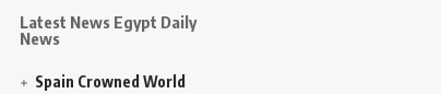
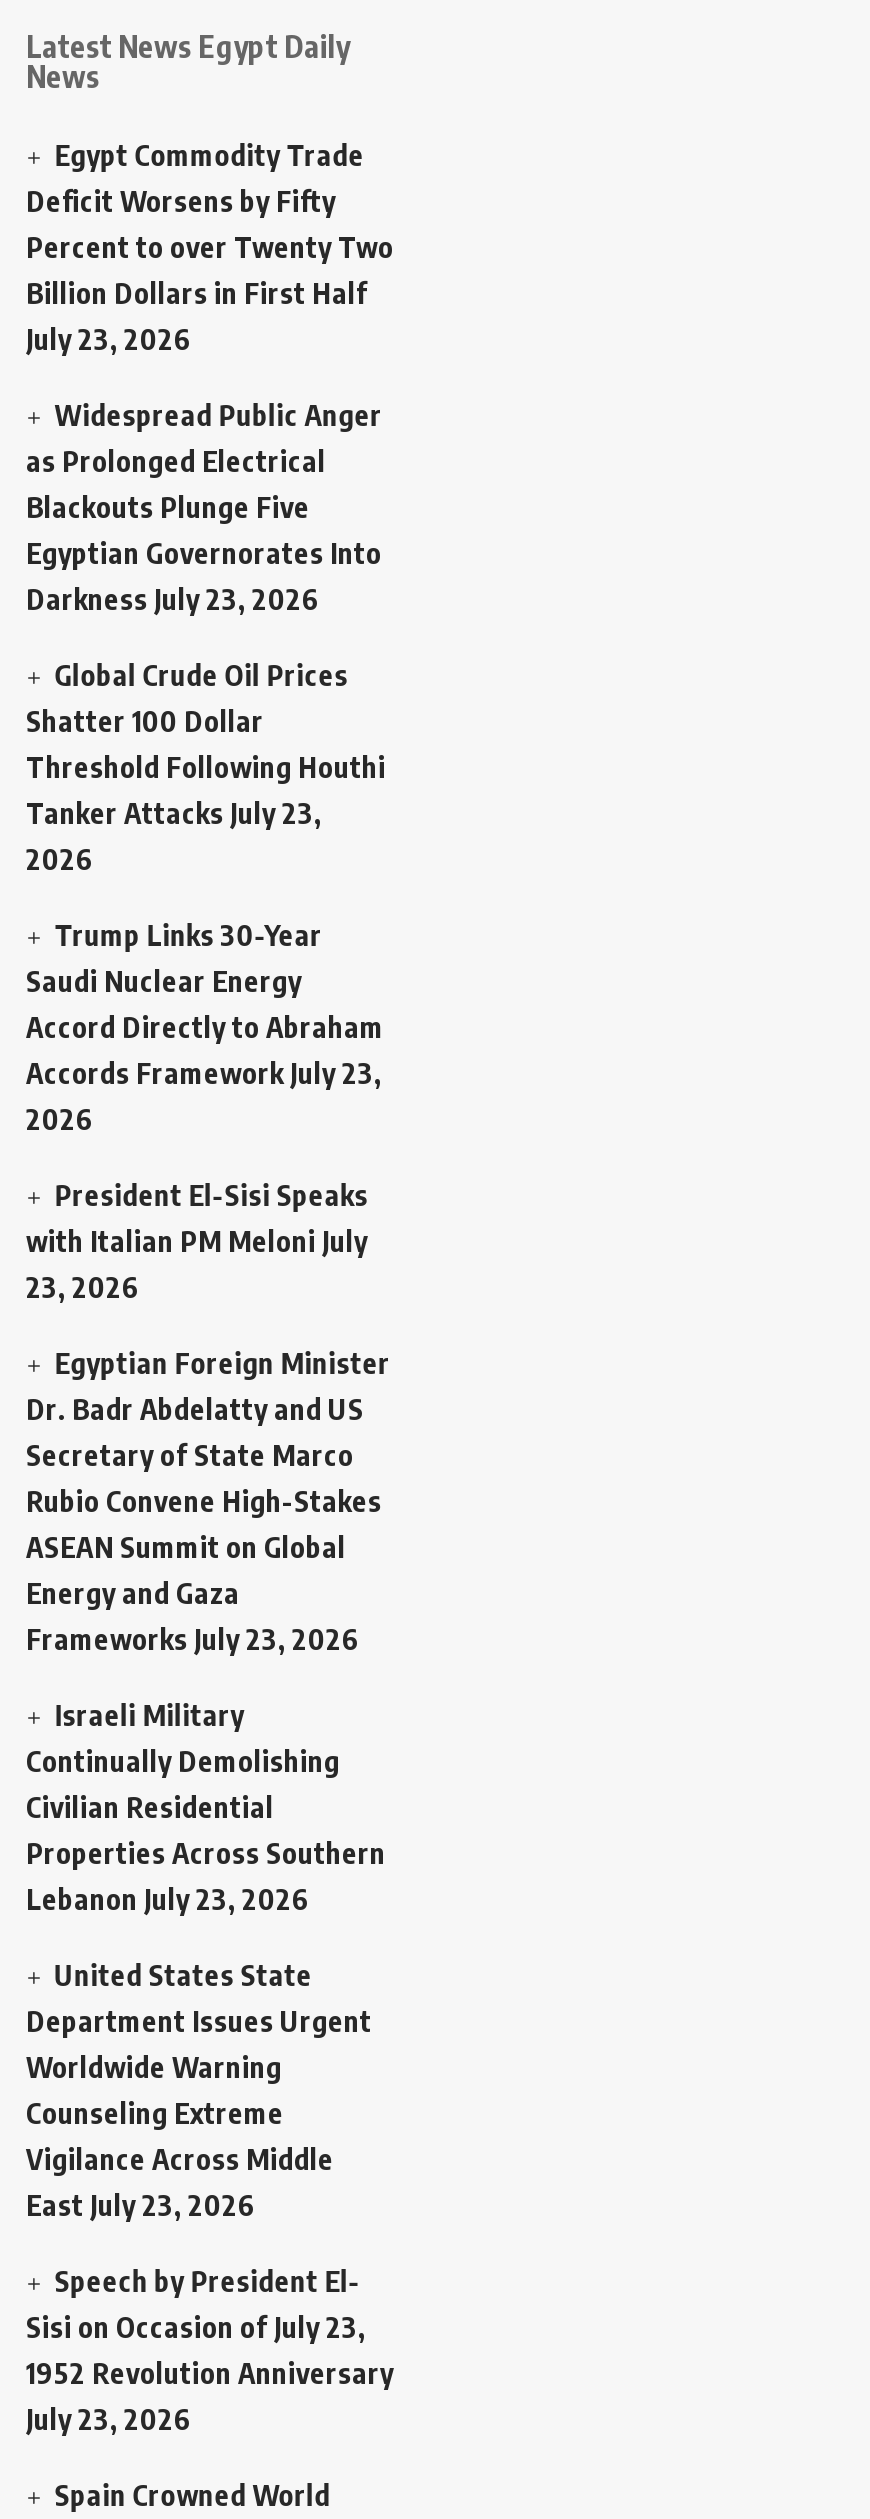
none -> [26,139,394,2437] Egypt Commodity Trade | Deficit Worsens by Fifty | Percent to over Twenty Two | Billion Dollars in First Half | July 23, 2026 | Widespread Public Anger | as Prolonged Electrical | Blackouts Plunge Five | Egyptian Governorates Into | Darkness July 23, 2026 | Global Crude Oil Prices | Shatter 100 Dollar | Threshold Following Houthi | Tanker Attacks July 23, | 2026 | Trump Links 30-Year | Saudi Nuclear Energy | Accord Directly to Abraham | Accords Framework July 23, | 2026 | President El-Sisi Speaks | with Italian PM Meloni July | 23, 2026 | Egyptian Foreign Minister | Dr. Badr Abdelatty and US | Secretary of State Marco | Rubio Convene High-Stakes | ASEAN Summit on Global | Energy and Gaza | Frameworks July 23, 2026 | Israeli Military | Continually Demolishing | Civilian Residential | Properties Across Southern | Lebanon July 23, 2026 | United States State | Department Issues Urgent | Worldwide Warning | Counseling Extreme | Vigilance Across Middle | East July 23, 2026 | Speech by President El- | Sisi on Occasion of July 23, | 1952 Revolution Anniversary | July 23, 2026

